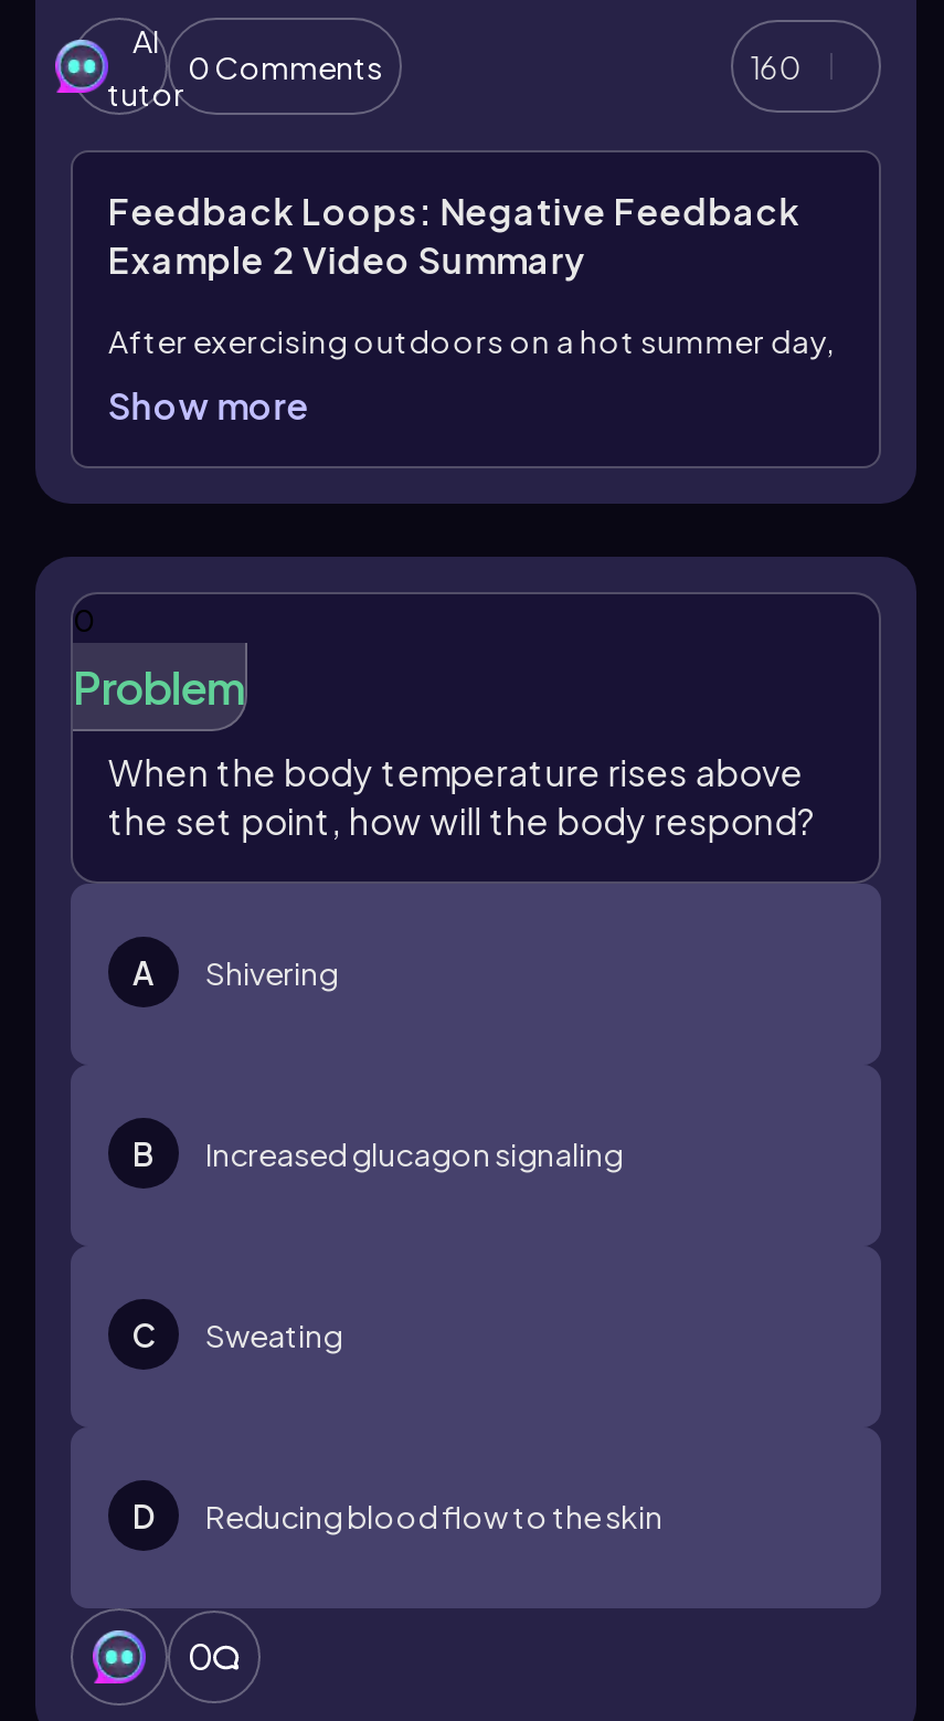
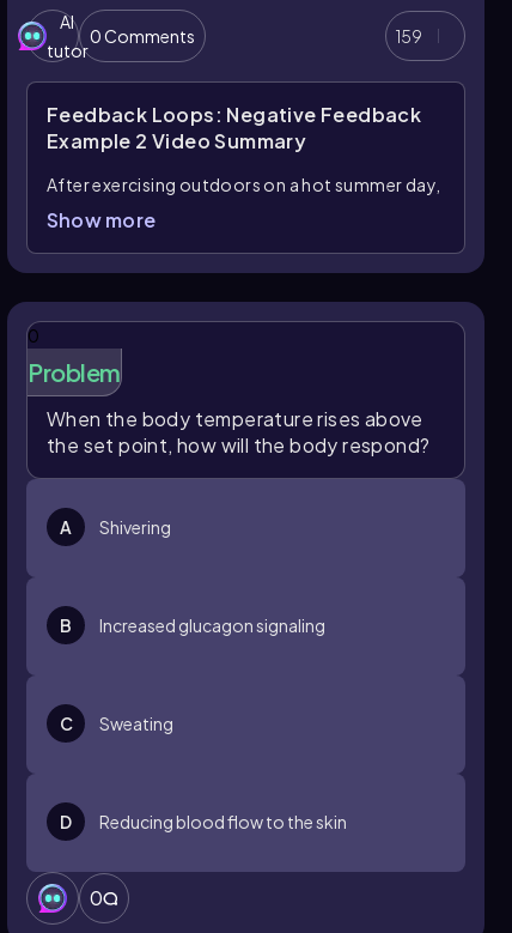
[750,47,801,86] 160 -> [396,25,422,47] 159

